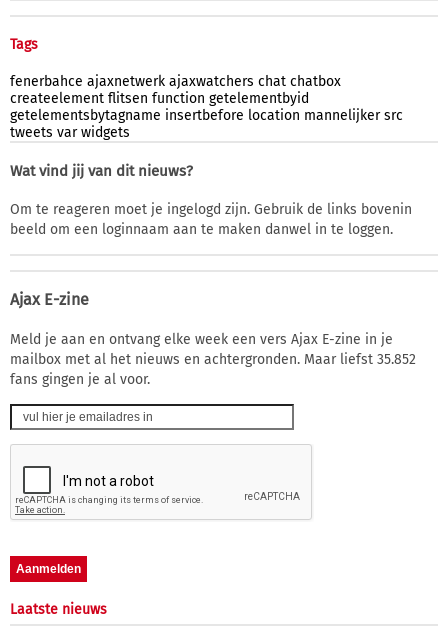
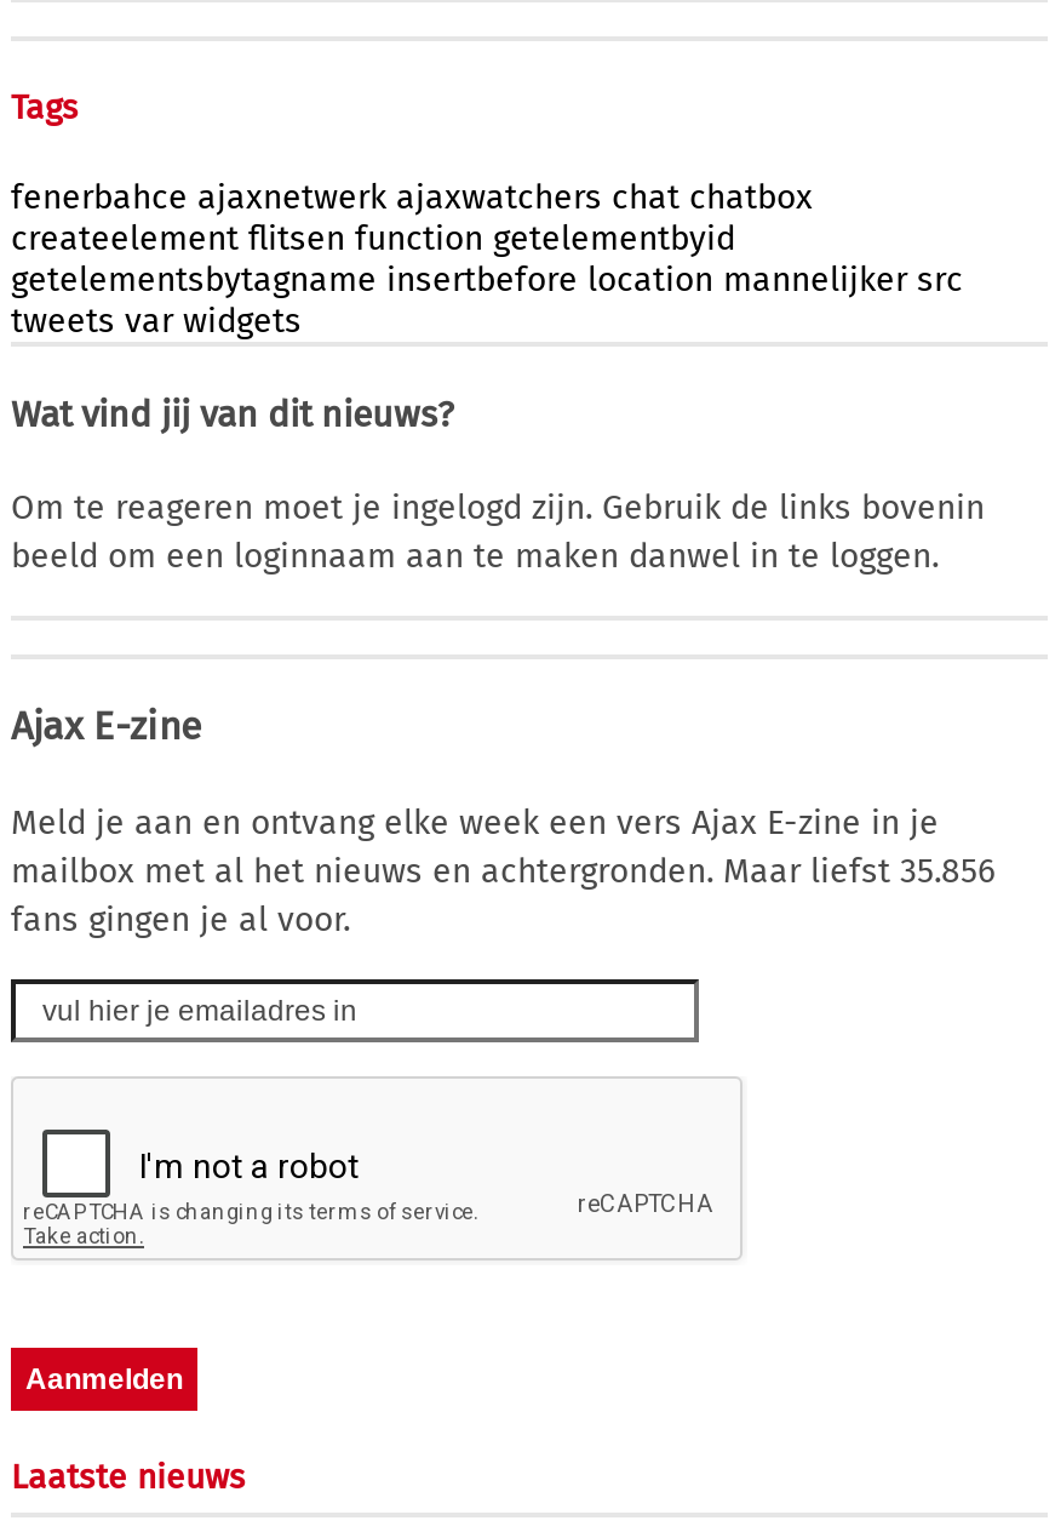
[10,351,416,368] mailbox met al het nieuws en achtergronden. Maar liefst 35.852 -> [11,850,994,891] mailbox met al het nieuws en achtergronden. Maar liefst 35.856

